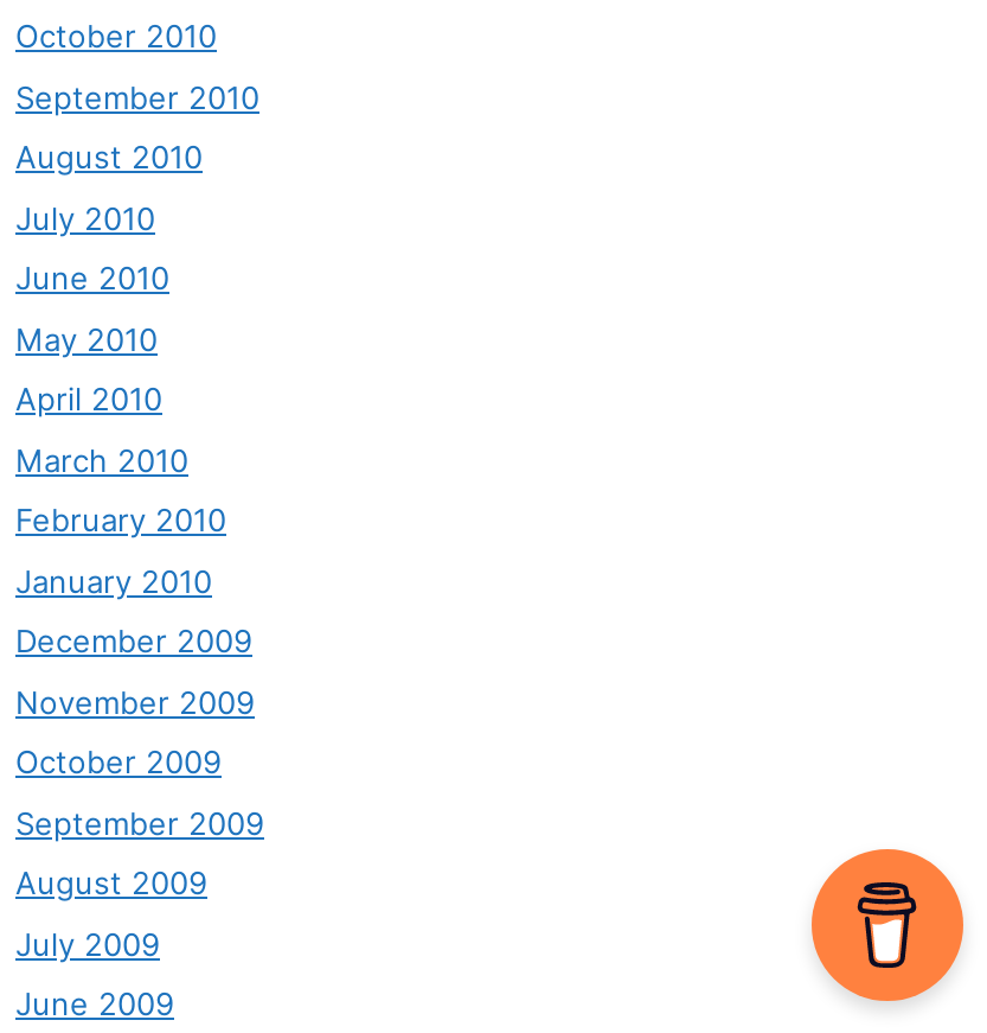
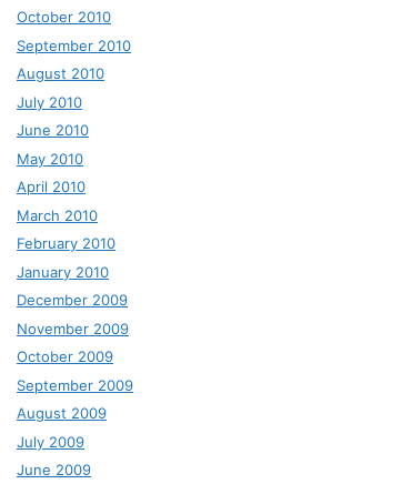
[809,847,966,1008] [image] -> none

